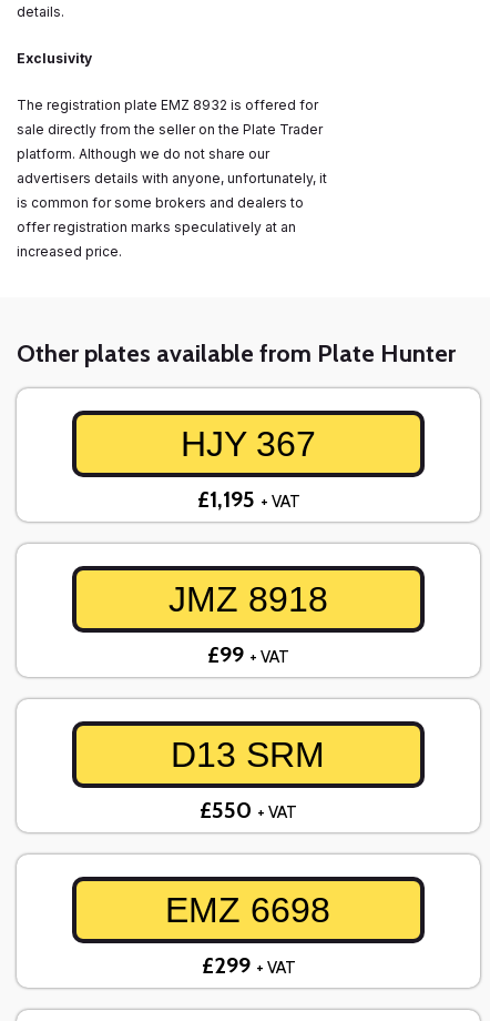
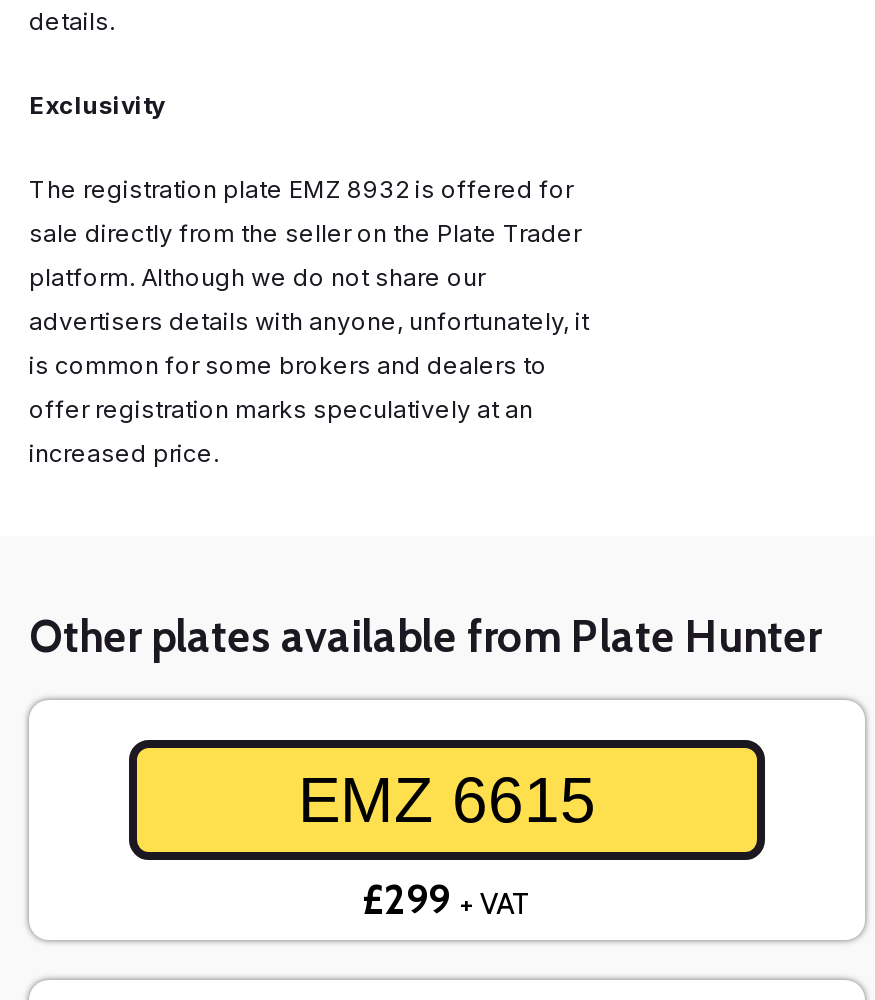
[166,424,331,930] HJY 367 | £1,195 + VAT | JMZ 8918 | £99 + VAT | D13 SRM | £550 + VAT | EMZ 6698 -> [298,765,596,837] EMZ 6615

